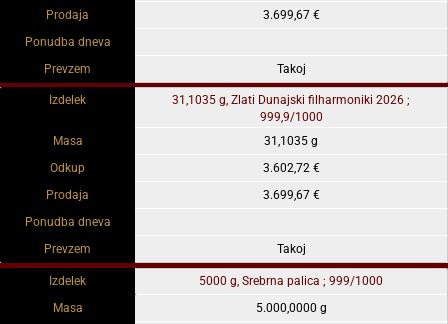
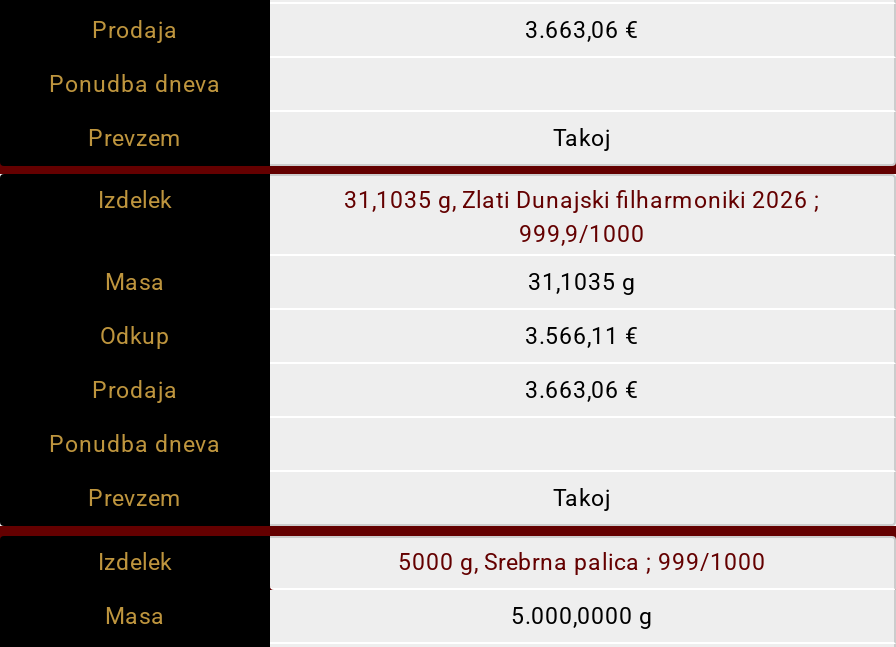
[262,8,319,22] 3.699,67 € -> [525,16,639,44] 3.663,06 €
[262,161,319,175] 3.602,72 € -> [525,323,639,351] 3.566,11 €
[262,188,319,202] 3.699,67 € -> [525,377,639,405] 3.663,06 €

